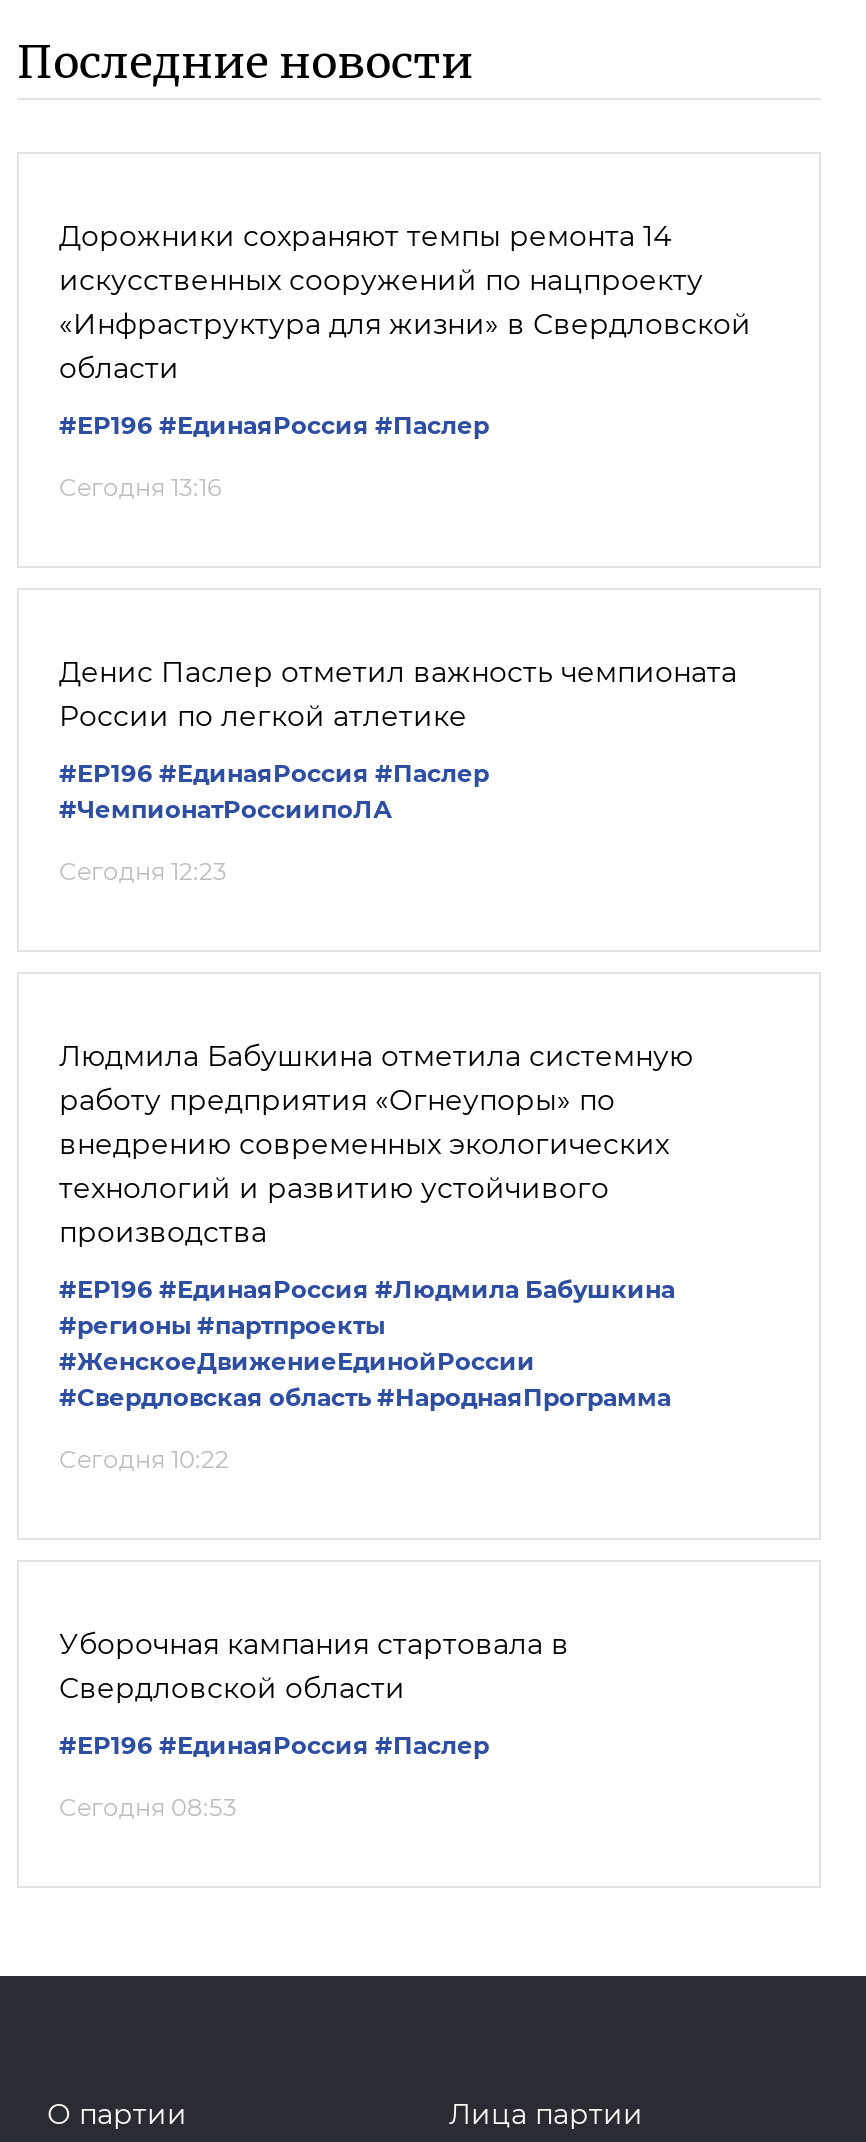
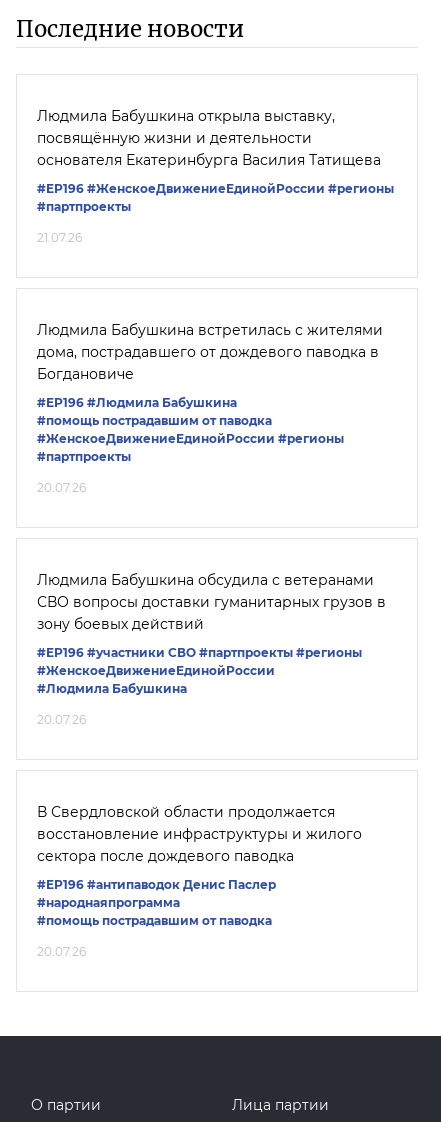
[59,219,751,387] Дорожники сохраняют темпы ремонта 14 | искусственных сооружений по нацпроекту | «Инфраструктура для жизни» в Свердловской | области -> [37,107,381,169] Людмила Бабушкина открыла выставку, | посвящённую жизни и деятельности | основателя Екатеринбурга Василия Татищева
[59,411,489,441] #ЕР196 #ЕдинаяРоссия #Паслер -> [37,181,394,214] #ЕР196 #ЖенскоеДвижениеЕдинойРоссии #регионы | #партпроекты
[59,473,221,503] Сегодня 13:16 -> [37,230,82,245] 21.07.26
[59,655,737,735] Денис Паслер отметил важность чемпионата | России по легкой атлетике -> [37,321,383,383] Людмила Бабушкина встретилась с жителями | дома, пострадавшего от дождевого паводка в | Богдановиче
[59,759,489,825] #ЕР196 #ЕдинаяРоссия #Паслер | #ЧемпионатРоссиипоЛА -> [37,395,344,464] #ЕР196 #Людмила Бабушкина | #помощь пострадавшим от паводка | #ЖенскоеДвижениеЕдинойРоссии #регионы | #партпроекты
[59,857,227,887] Сегодня 12:23 -> [37,480,86,495] 20.07.26
[59,1039,693,1251] Людмила Бабушкина отметила системную | работу предприятия «Огнеупоры» по | внедрению современных экологических | технологий и развитию устойчивого | производства -> [37,571,386,633] Людмила Бабушкина обсудила с ветеранами | СВО вопросы доставки гуманитарных грузов в | зону боевых действий
[59,1275,675,1341] #ЕР196 #ЕдинаяРоссия #Людмила Бабушкина | #регионы #партпроекты -> [37,645,362,660] #ЕР196 #участники СВО #партпроекты #регионы
[59,1383,671,1413] #Свердловская область #НароднаяПрограмма -> [37,681,187,696] #Людмила Бабушкина
[59,1445,229,1475] Сегодня 10:22 -> [37,712,86,727] 20.07.26
[59,1627,569,1707] Уборочная кампания стартовала в | Свердловской области -> [37,803,362,865] В Свердловской области продолжается | восстановление инфраструктуры и жилого | сектора после дождевого паводка
[59,1731,489,1761] #ЕР196 #ЕдинаяРоссия #Паслер -> [37,877,276,928] #ЕР196 #антипаводок Денис Паслер | #народнаяпрограмма | #помощь пострадавшим от паводка
[59,1793,237,1823] Сегодня 08:53 -> [37,944,86,959] 20.07.26

